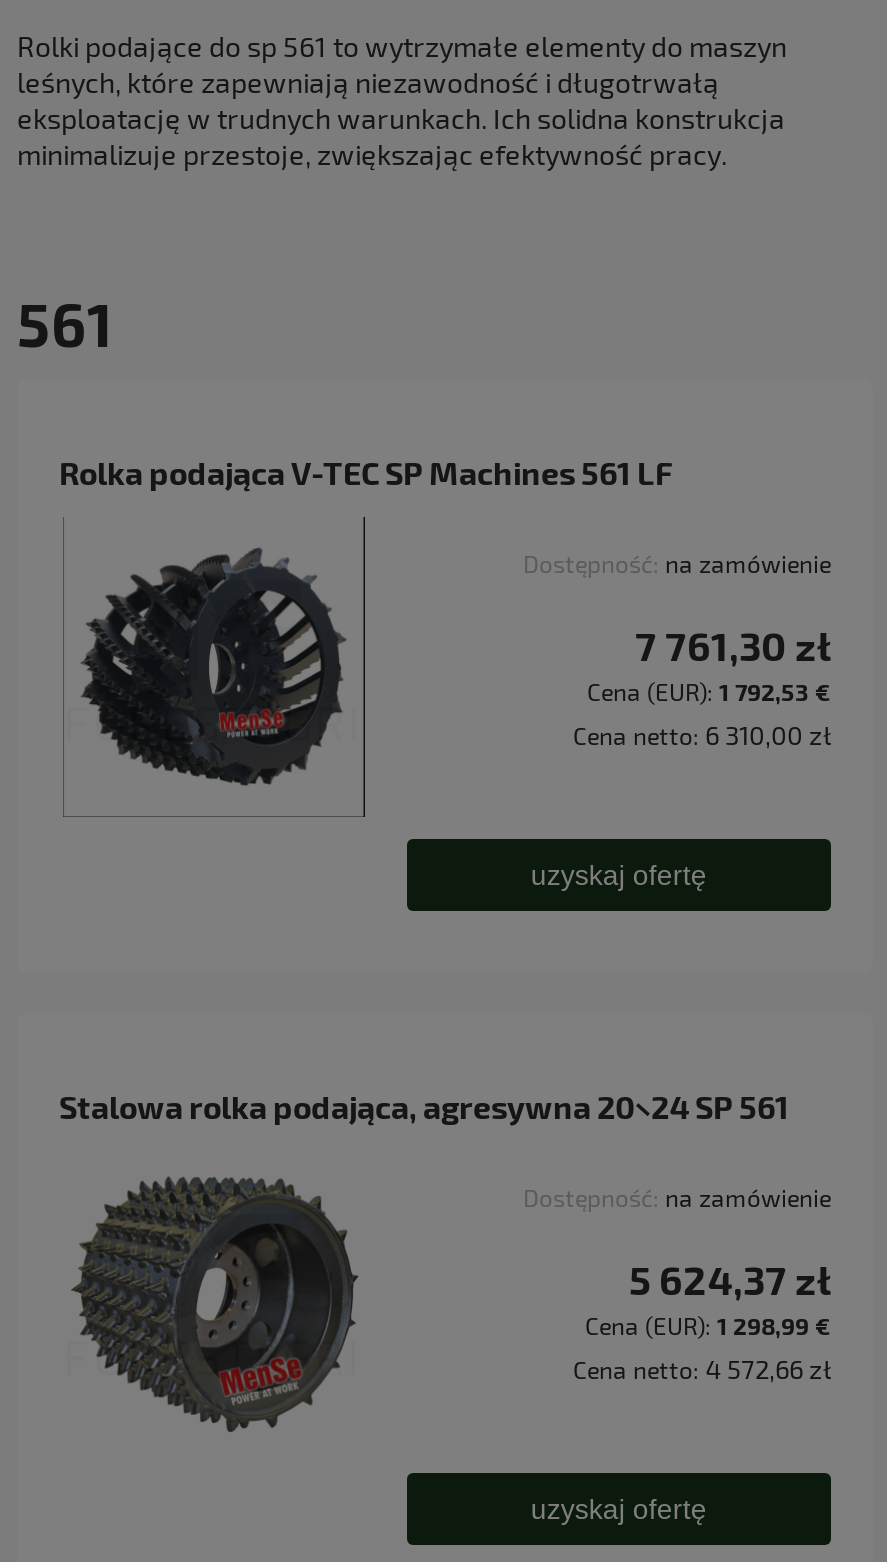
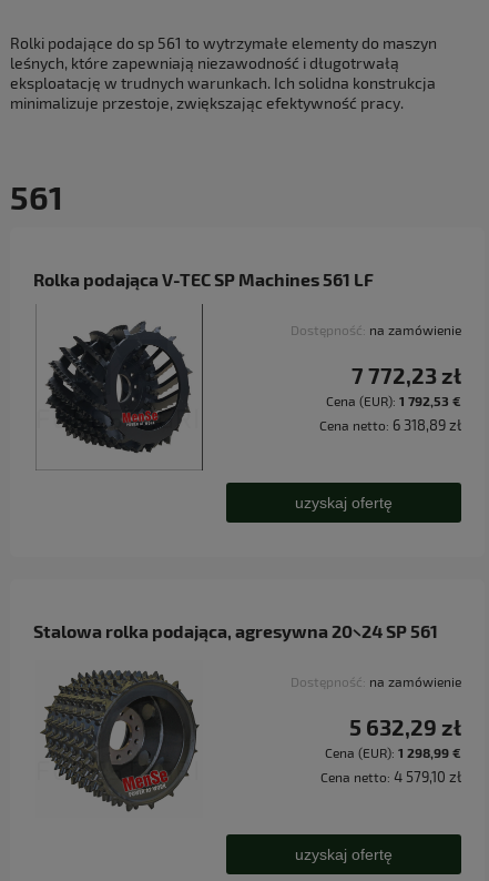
[635,621,831,669] 7 761,30 zł -> [352,362,461,388] 7 772,23 zł
[573,719,831,751] Cena netto: 6 310,00 zł -> [319,416,461,434] Cena netto: 6 318,89 zł
[629,1255,831,1303] 5 624,37 zł -> [349,713,461,740] 5 632,29 zł
[573,1353,831,1385] Cena netto: 4 572,66 zł -> [320,768,461,785] Cena netto: 4 579,10 zł

